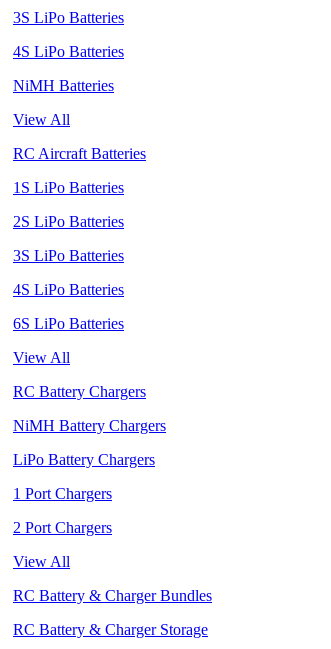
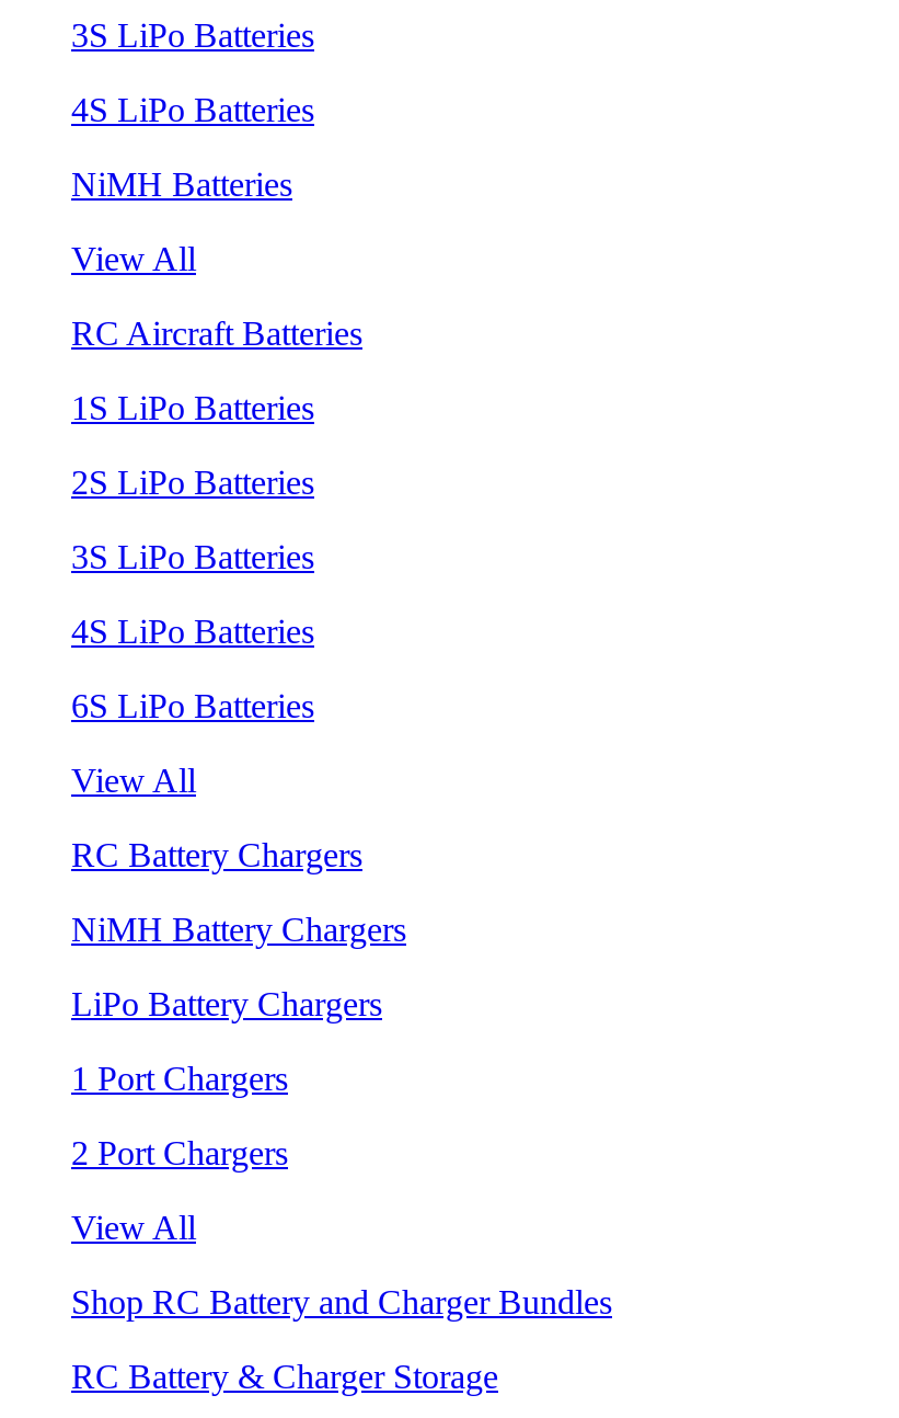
[13,587,212,604] RC Battery & Charger Bundles -> [71,1283,612,1320] Shop RC Battery and Charger Bundles

